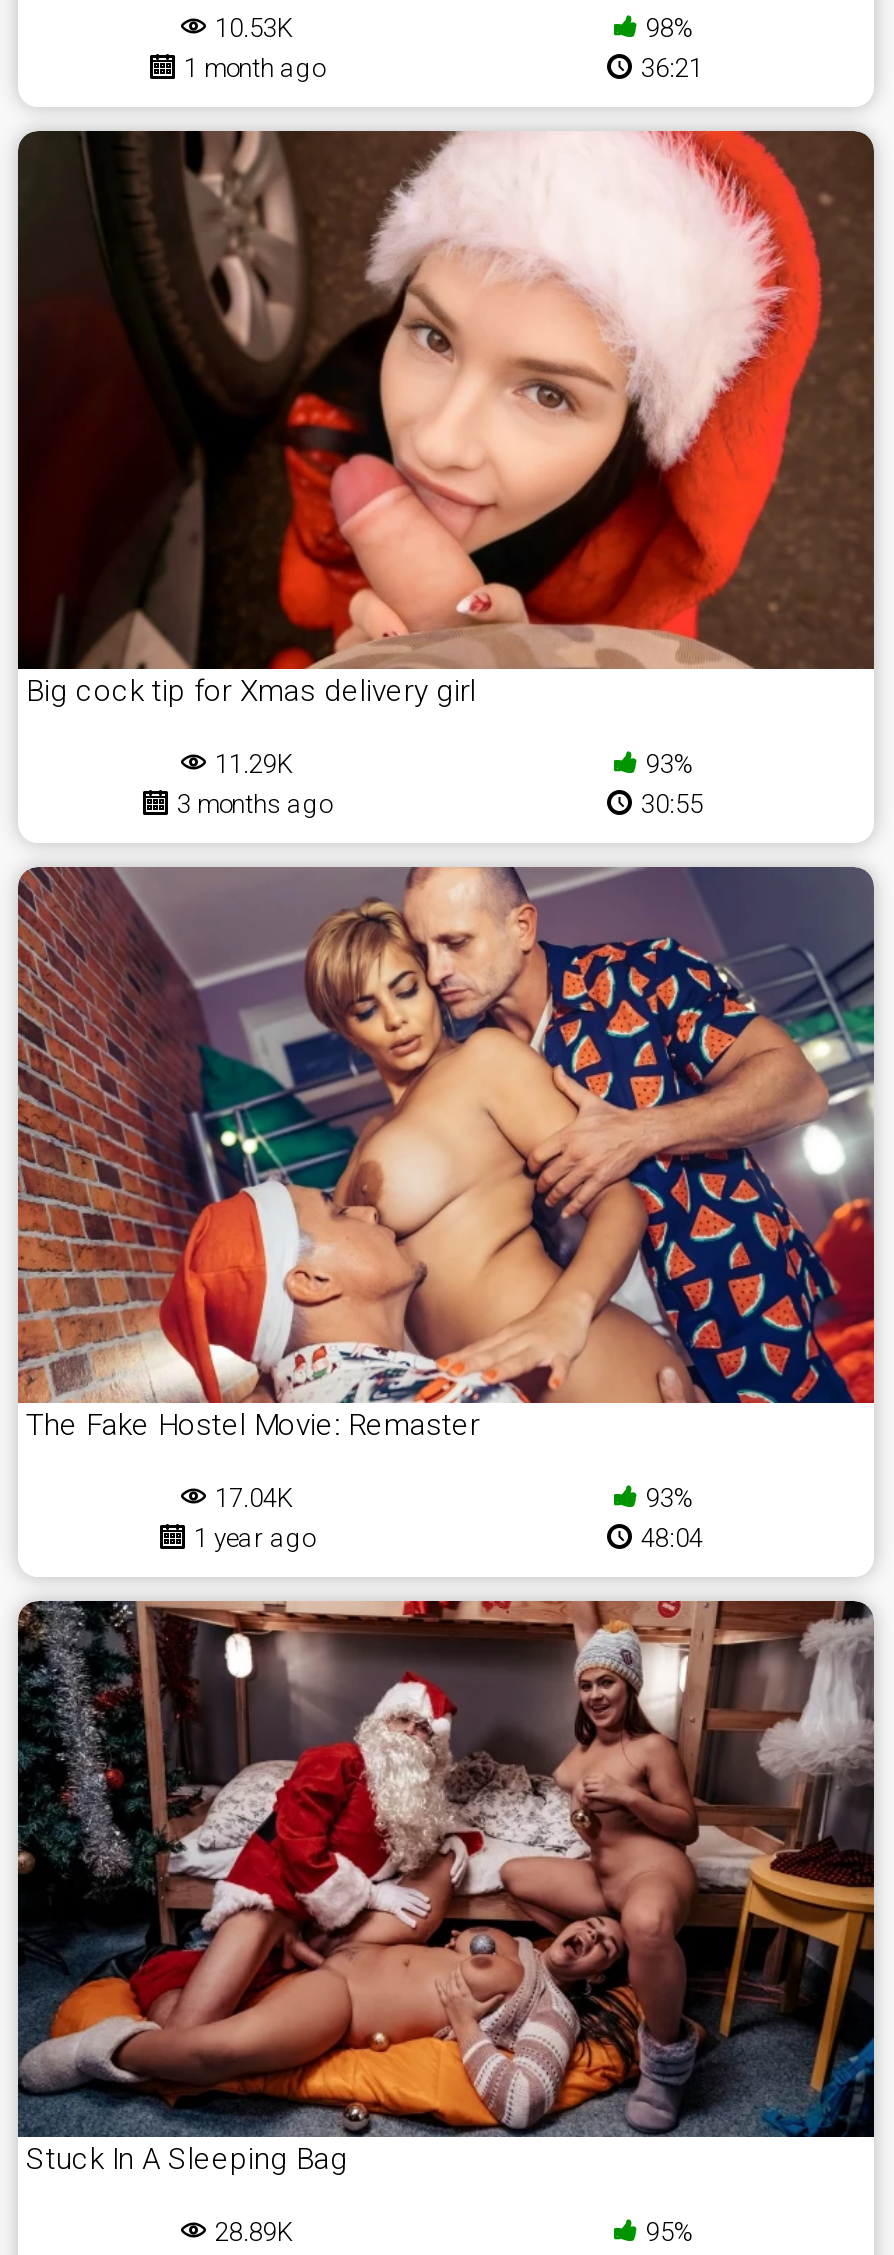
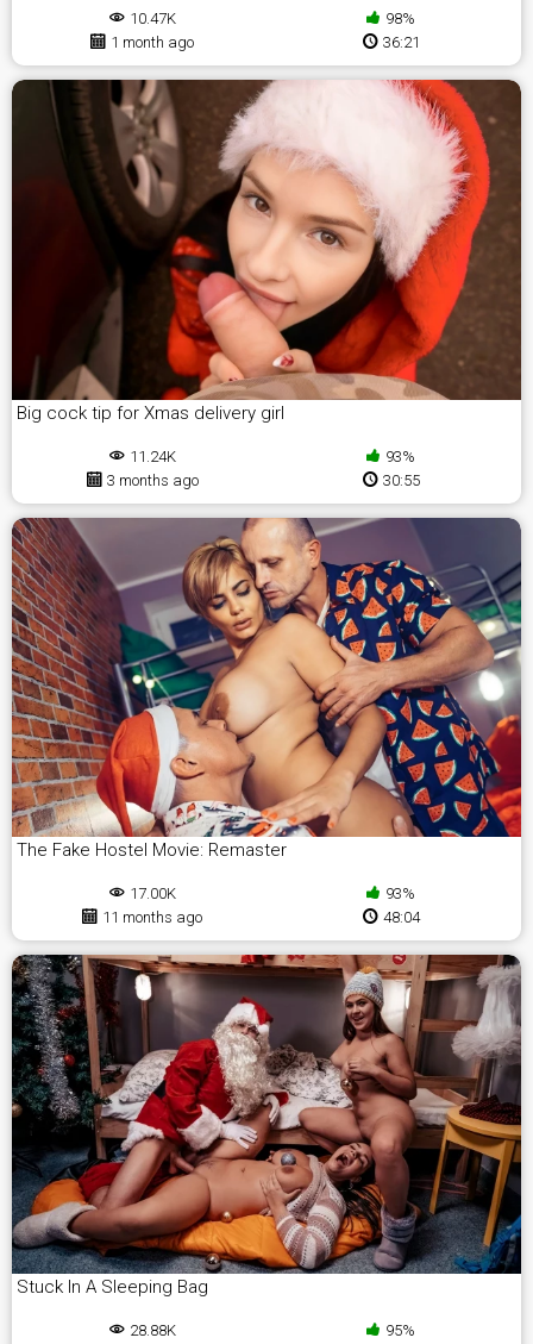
[215,14,293,44] 10.53K -> [129,10,175,28] 10.47K
[215,748,293,778] 11.29K -> [129,447,175,465] 11.24K
[215,1483,293,1513] 17.04K -> [129,884,175,902] 17.00K
[194,1523,314,1553] 1 year ago -> [102,908,202,926] 11 months ago
[215,2218,293,2248] 28.89K -> [129,1322,175,1340] 28.88K

